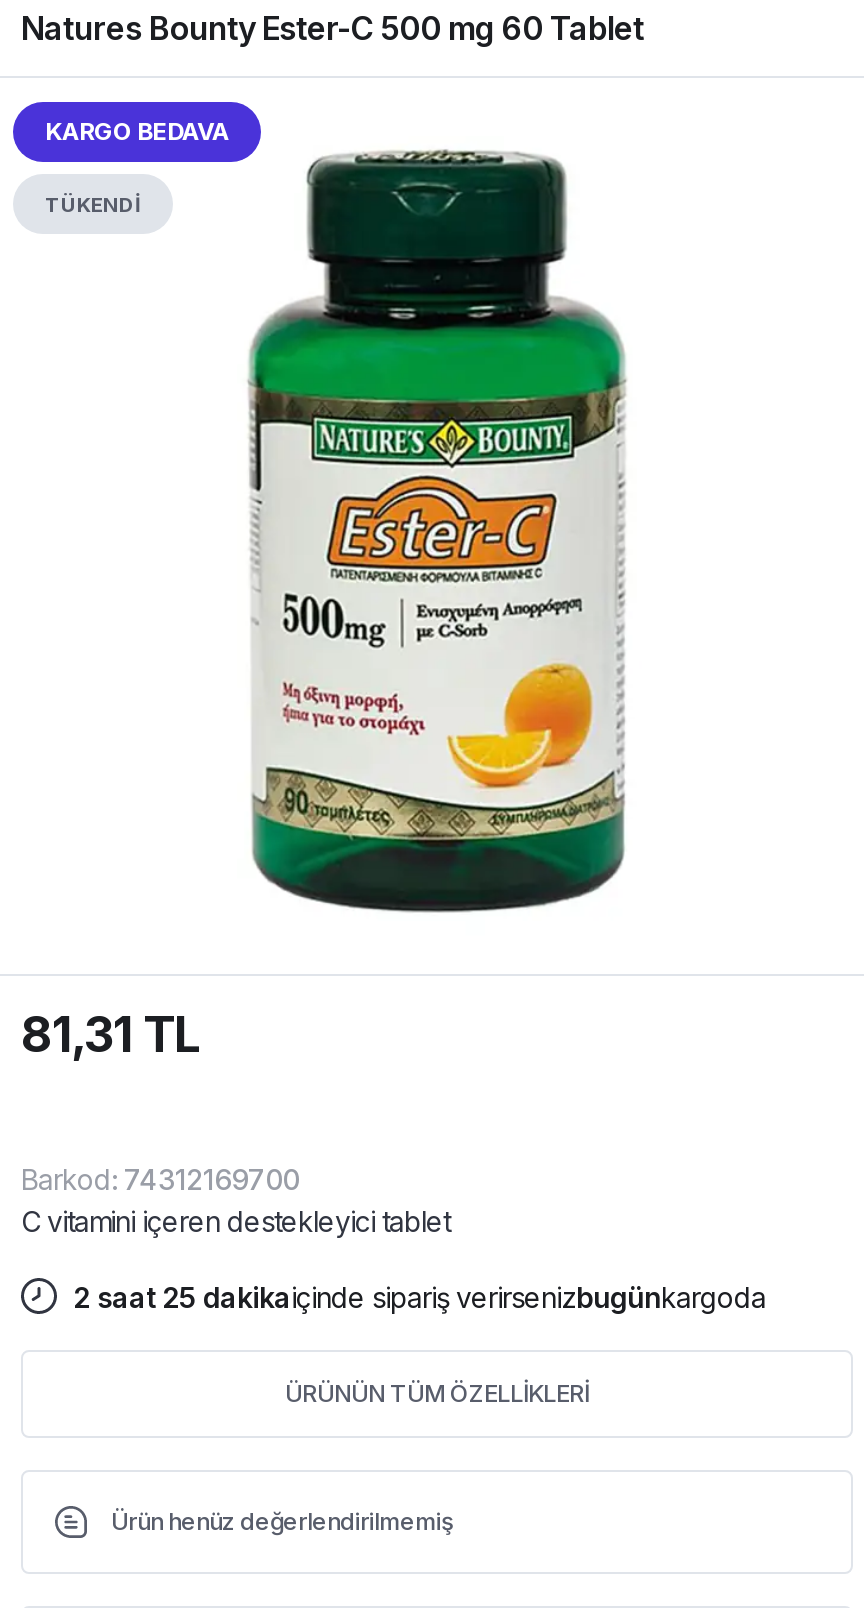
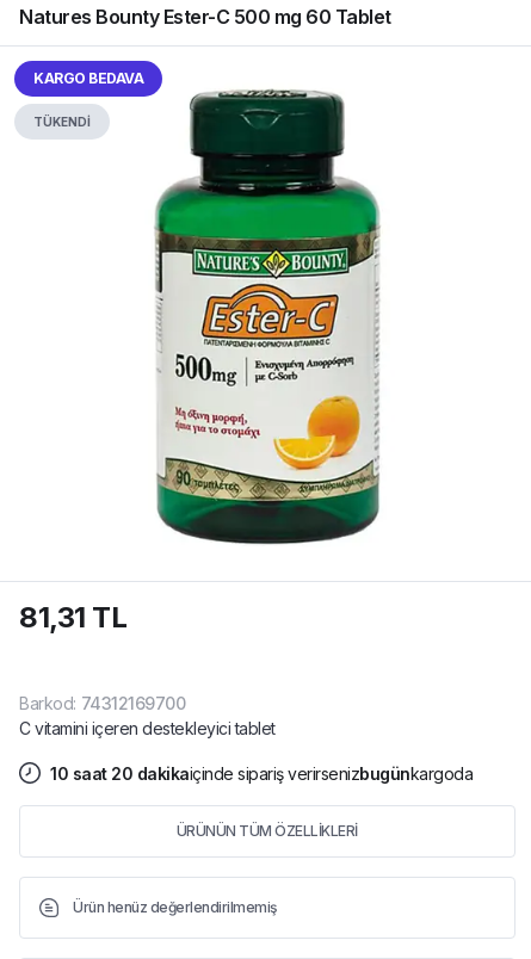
[73,1280,766,1314] 2 saat 25 dakikaiçinde sipariş verirsenizbugünkargoda -> [50,763,473,784] 10 saat 20 dakikaiçinde sipariş verirsenizbugünkargoda

